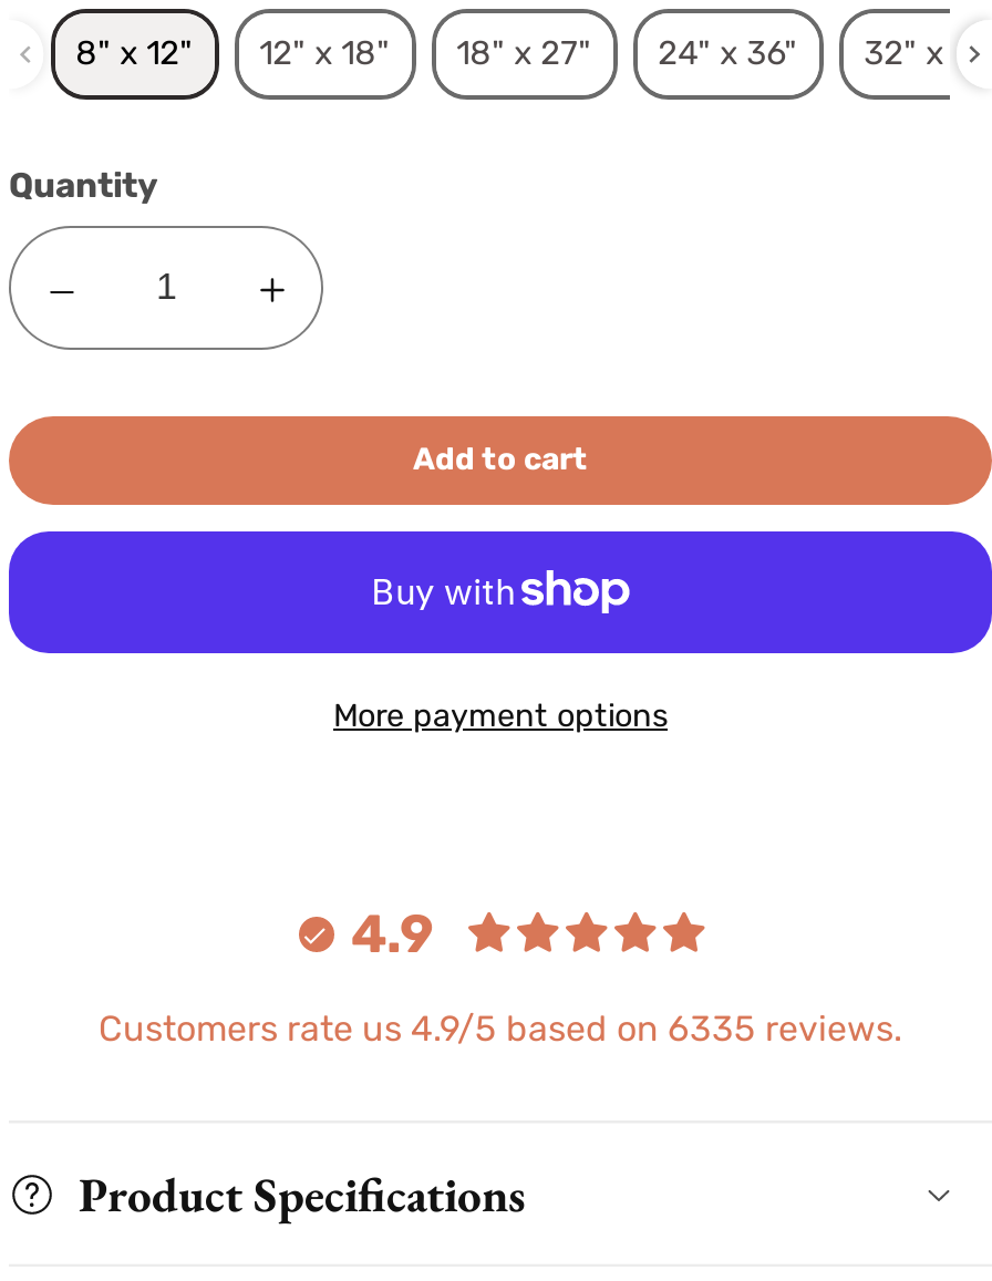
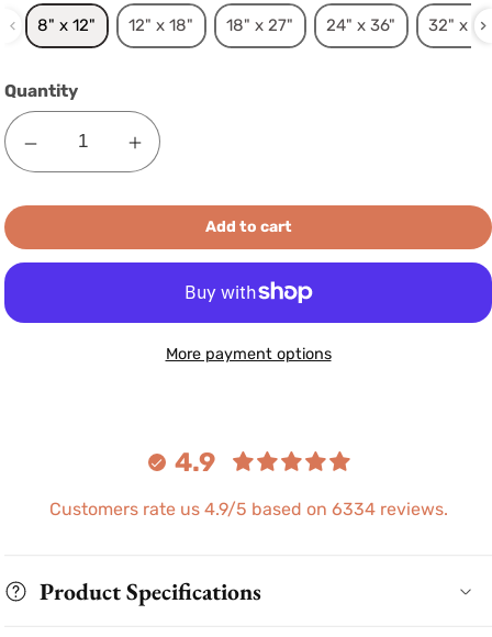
[99,1008,902,1050] Customers rate us 4.9/5 based on 6335 reviews. -> [49,499,448,520] Customers rate us 4.9/5 based on 6334 reviews.

